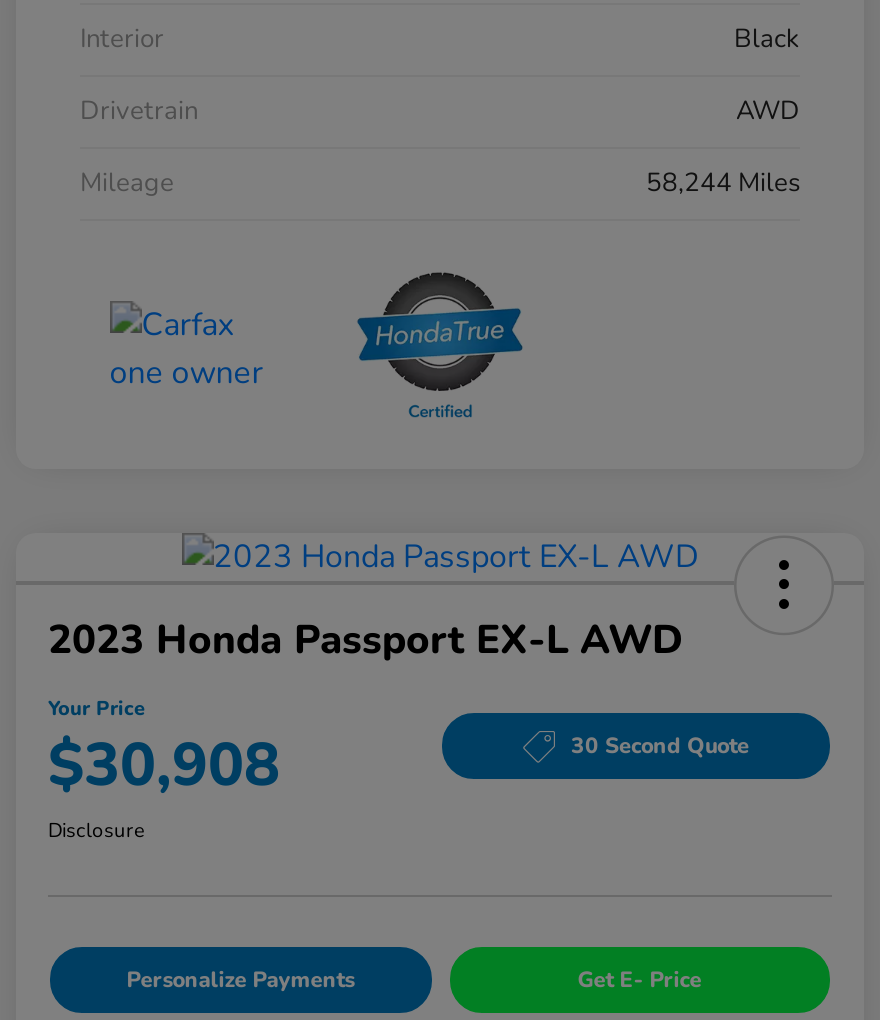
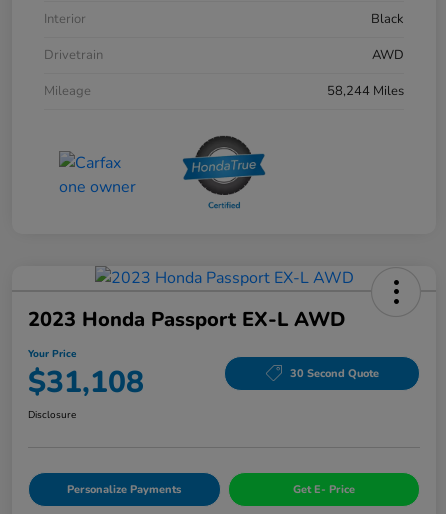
[48,724,280,806] $30,908 -> [28,362,144,403] $31,108

